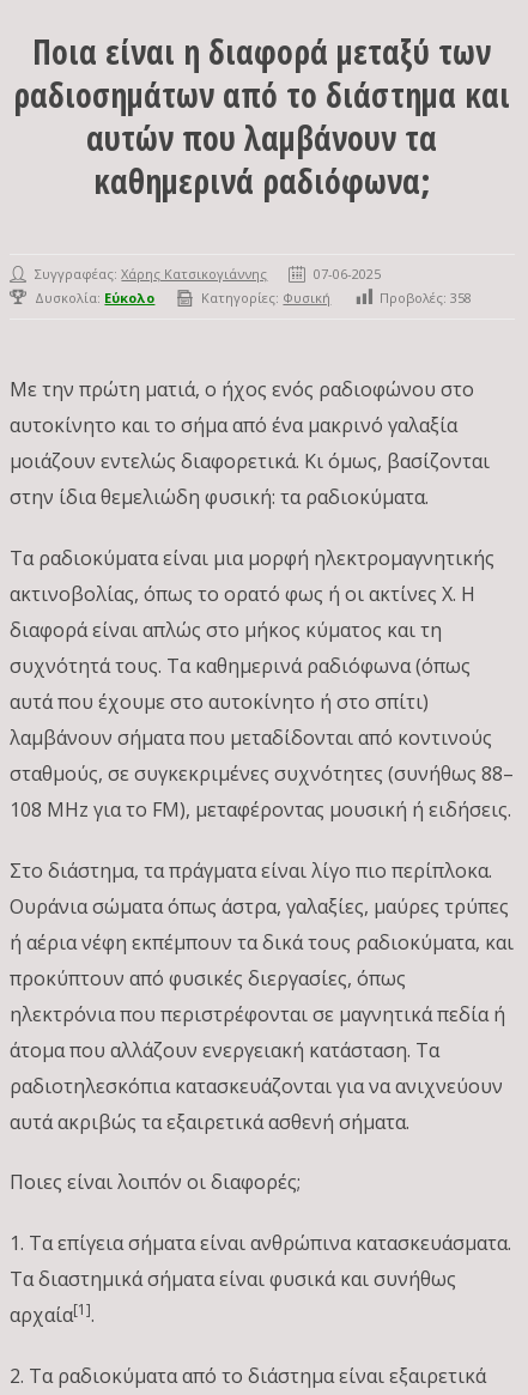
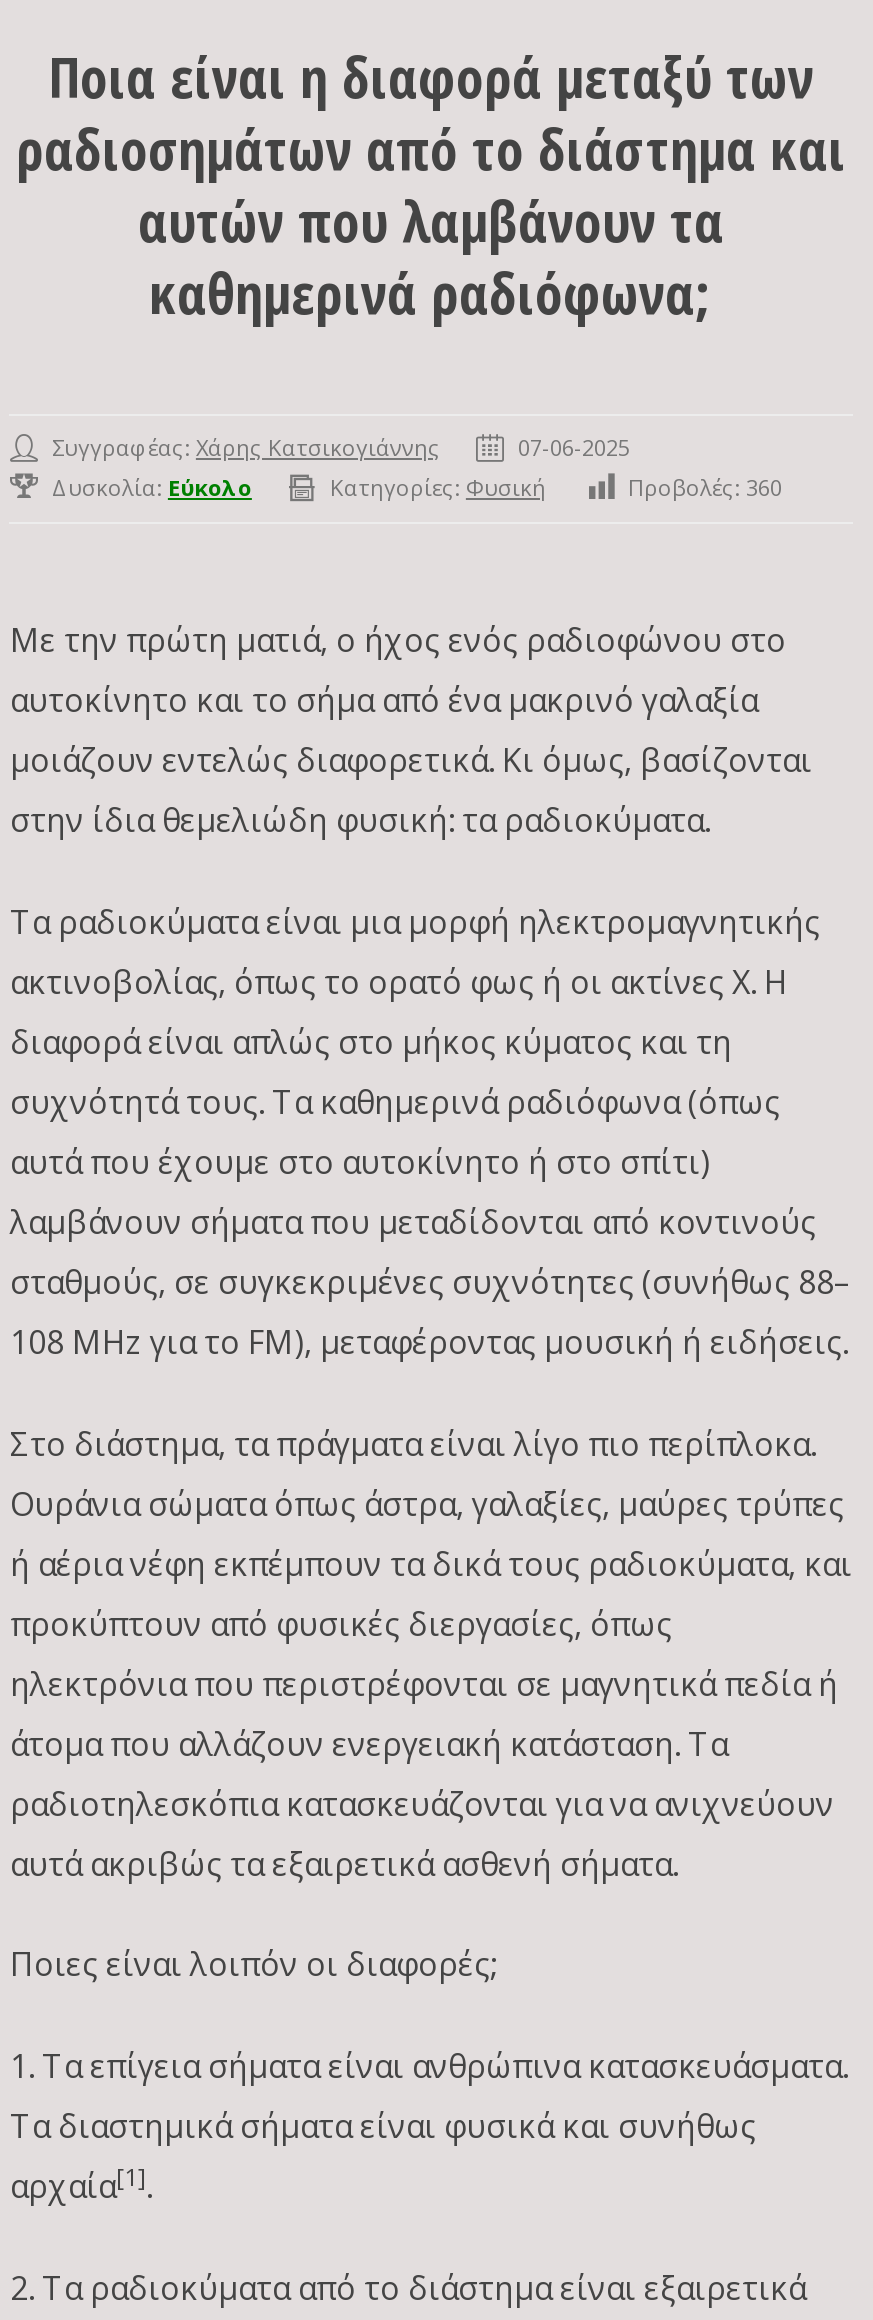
[380,289,472,307] Προβολές: 358 -> [628,472,782,502] Προβολές: 360

